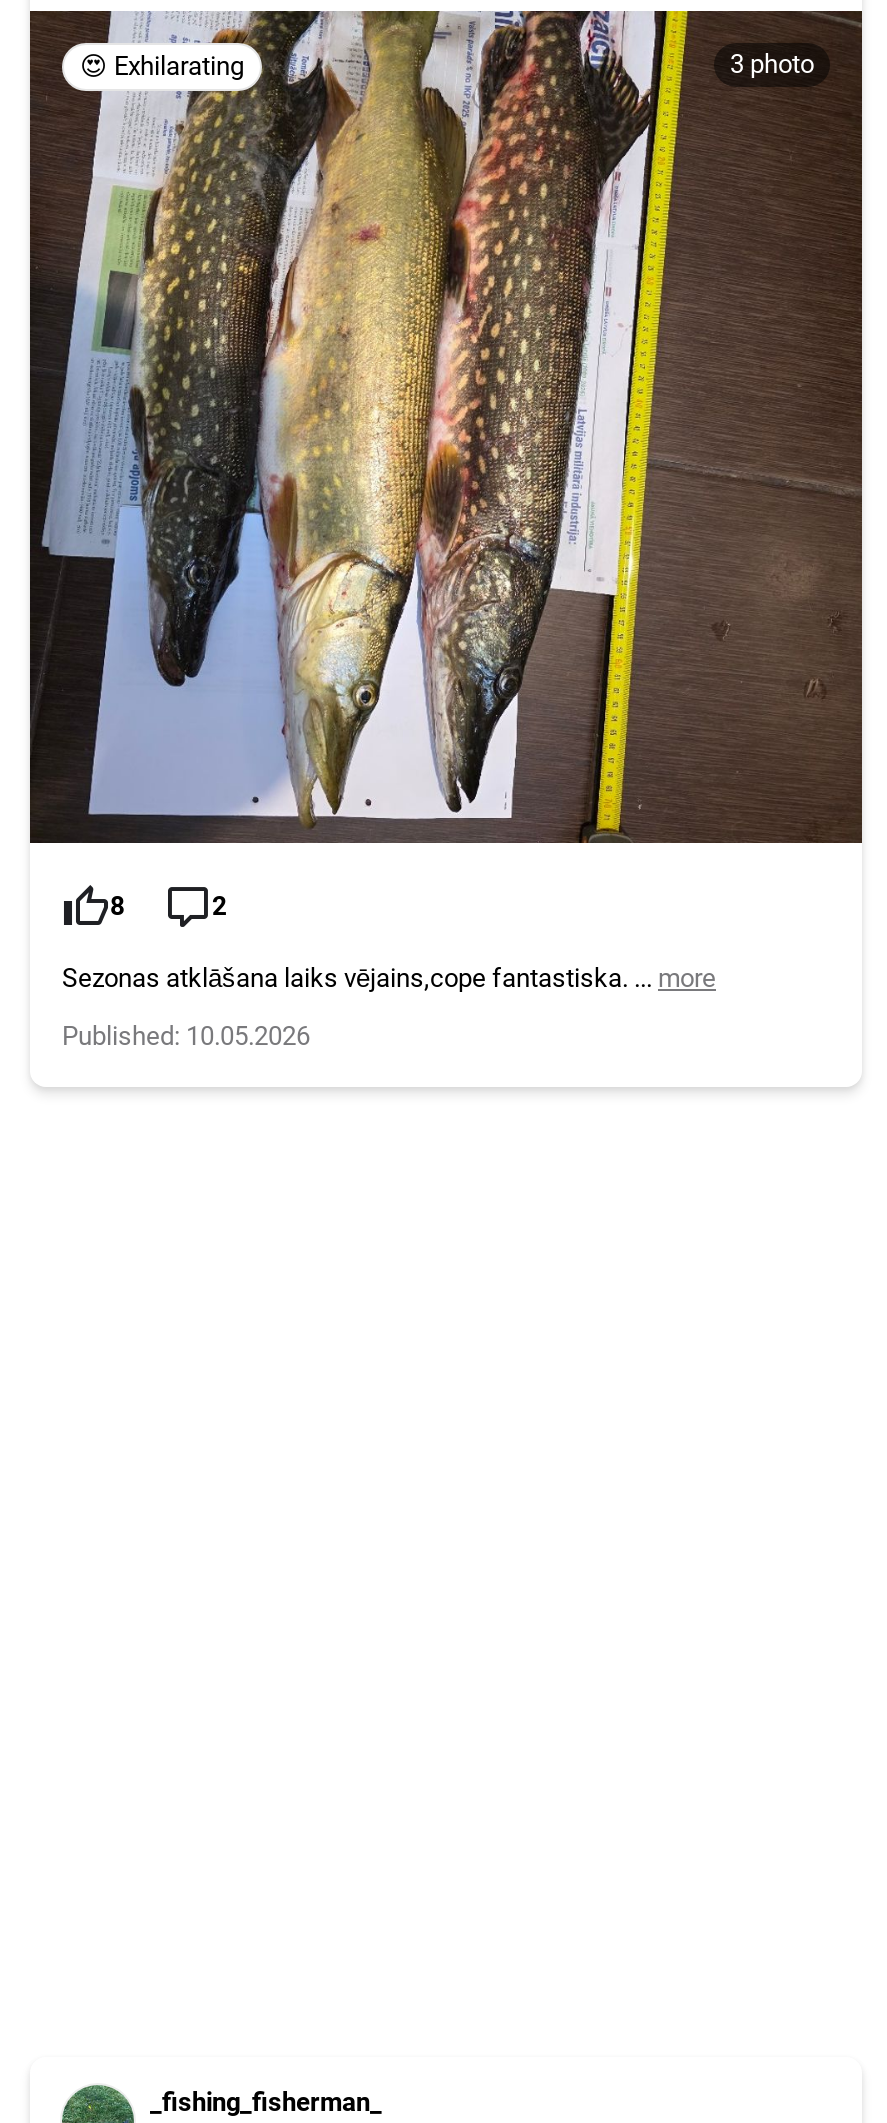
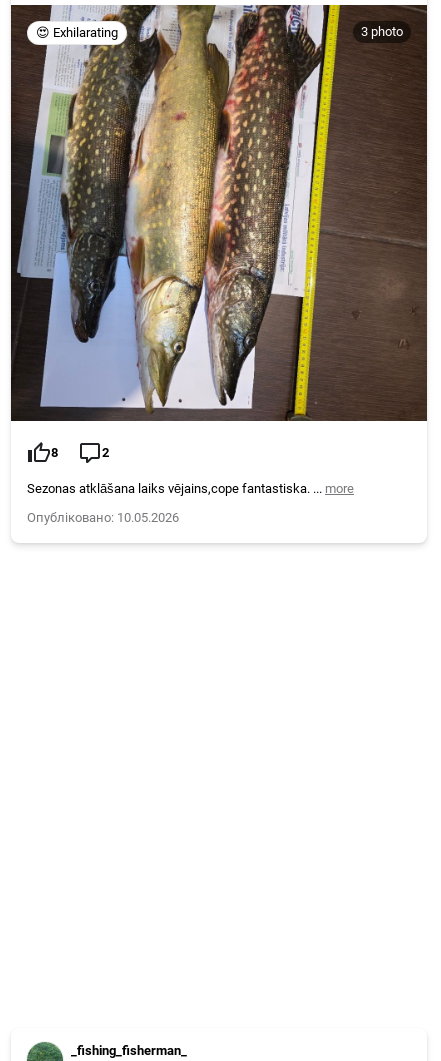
[62,1021,310,1051] Published: 10.05.2026 -> [27,510,179,525] Опубліковано: 10.05.2026

